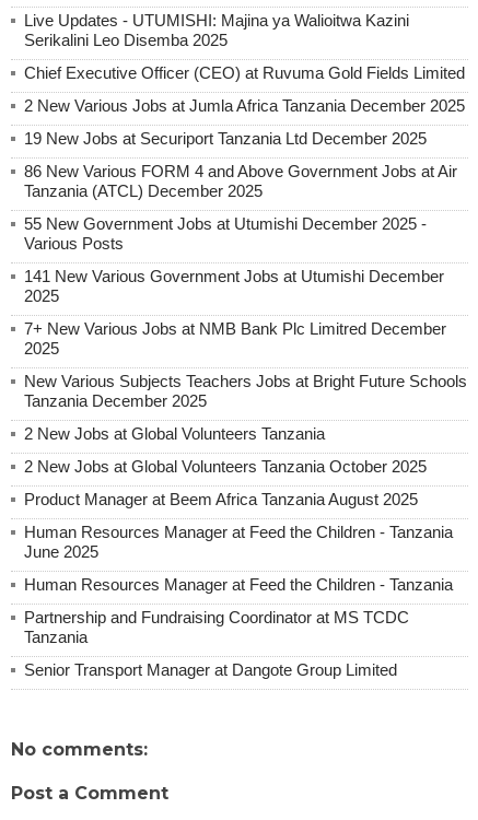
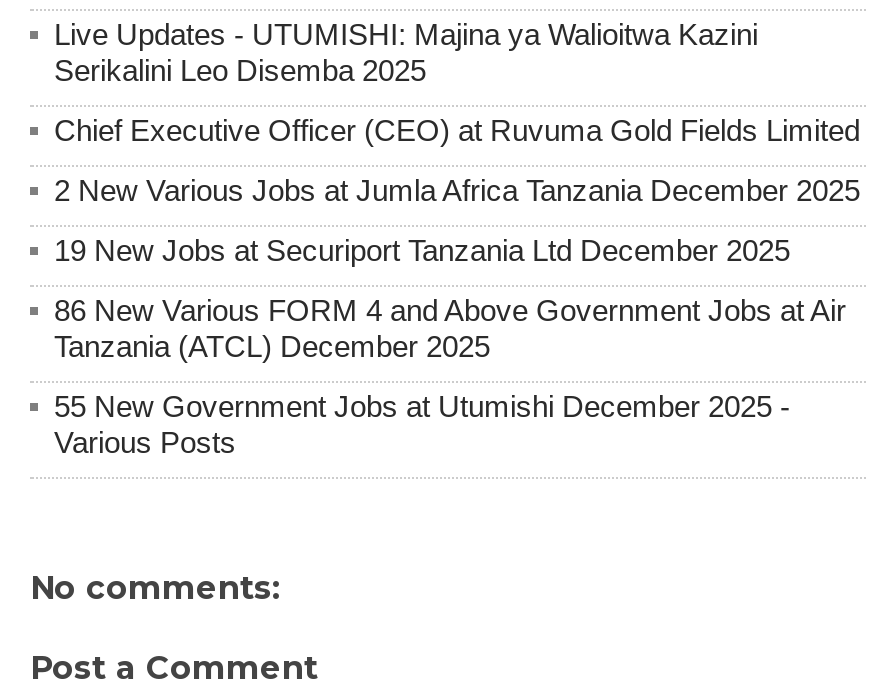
[24,267,467,679] 141 New Various Government Jobs at Utumishi December | 2025 | 7+ New Various Jobs at NMB Bank Plc Limitred December | 2025 | New Various Subjects Teachers Jobs at Bright Future Schools | Tanzania December 2025 | 2 New Jobs at Global Volunteers Tanzania | 2 New Jobs at Global Volunteers Tanzania October 2025 | Product Manager at Beem Africa Tanzania August 2025 | Human Resources Manager at Feed the Children - Tanzania | June 2025 | Human Resources Manager at Feed the Children - Tanzania | Partnership and Fundraising Coordinator at MS TCDC | Tanzania | Senior Transport Manager at Dangote Group Limited -> none

